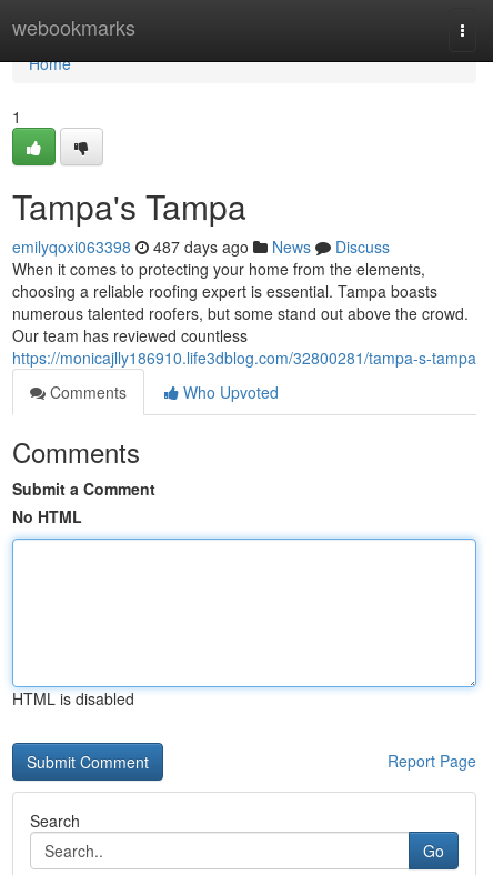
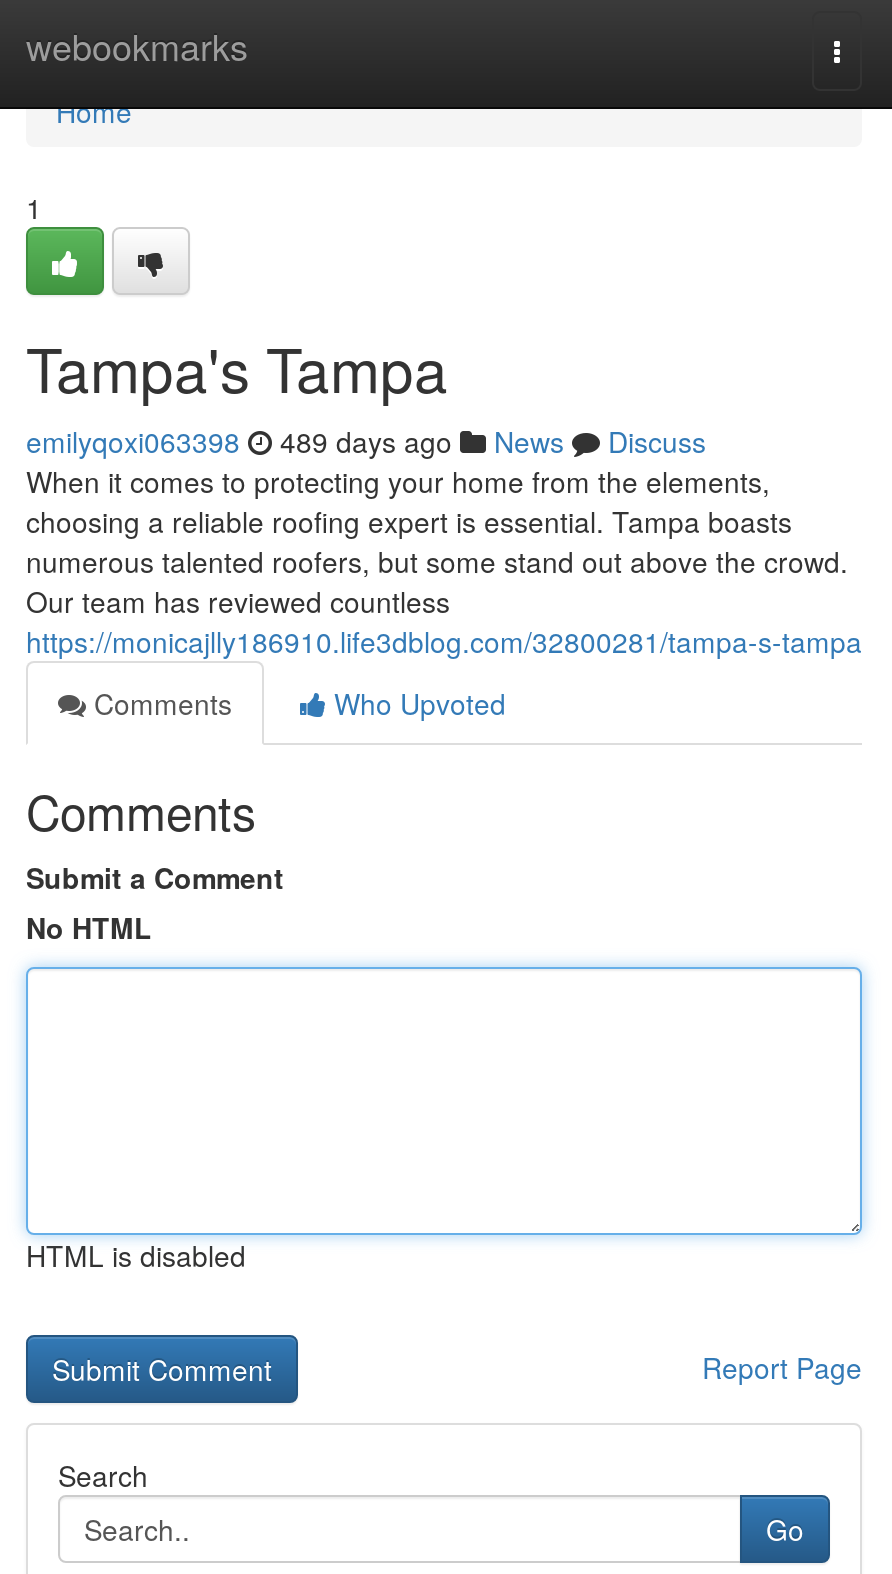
[12,235,390,258] emilyqoxi063398 487 days ago News Discuss -> [26,421,706,461] emilyqoxi063398 489 days ago News Discuss

